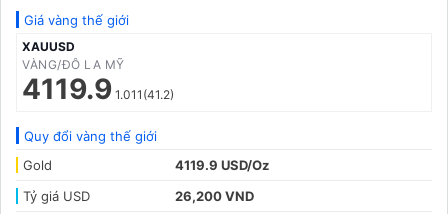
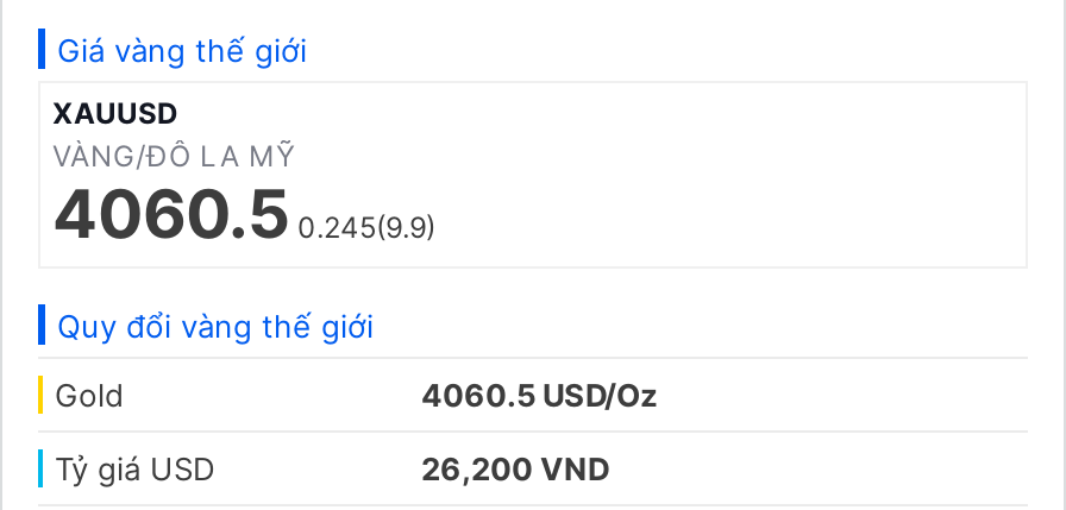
[22,72,174,106] 4119.9 1.011(41.2) -> [52,174,435,254] 4060.5 0.245(9.9)
[175,157,269,173] 4119.9 USD/Oz -> [421,376,657,414] 4060.5 USD/Oz

